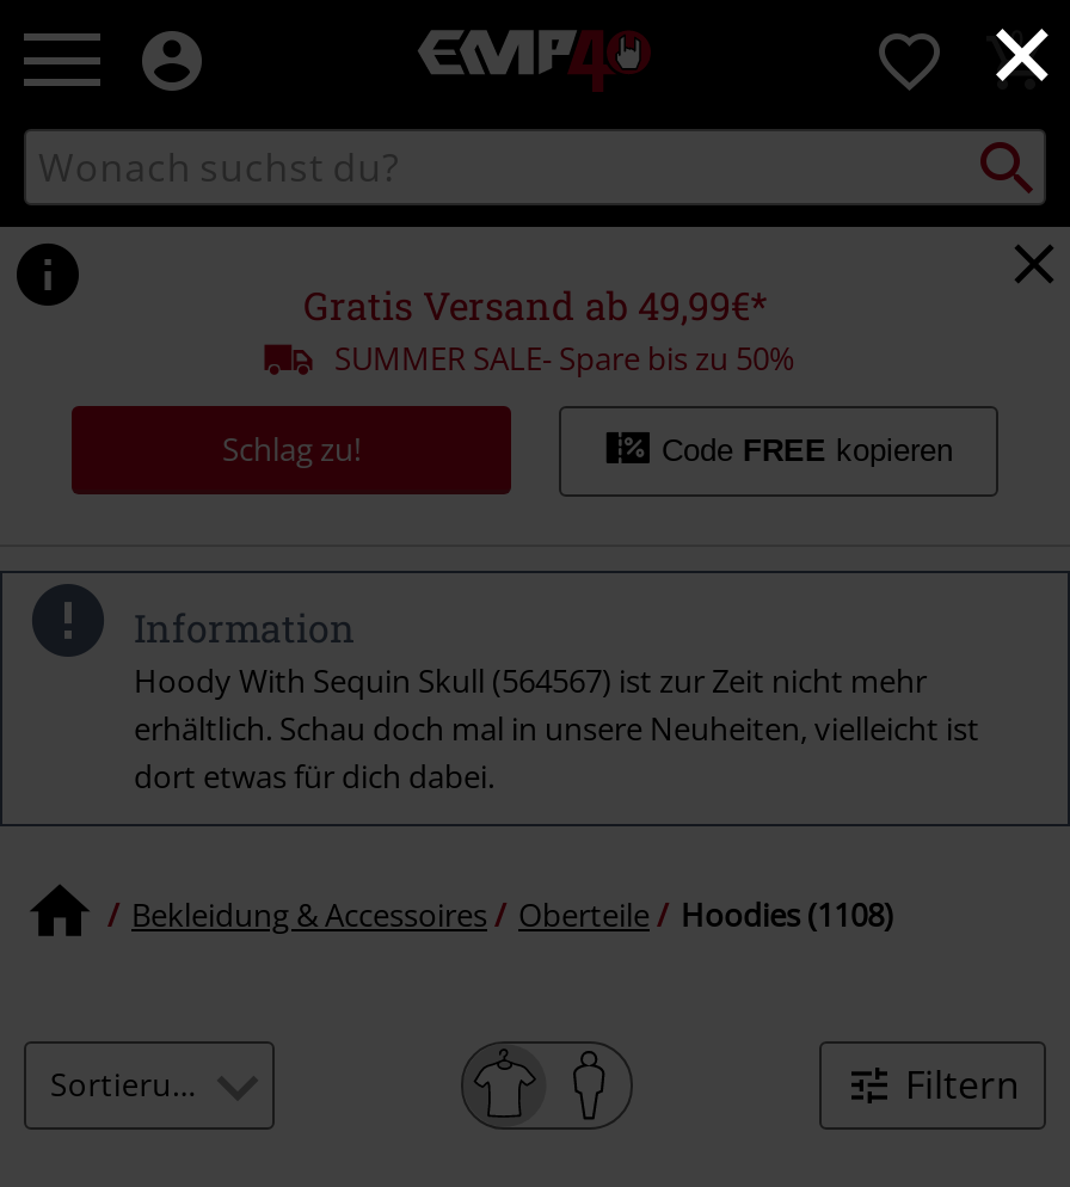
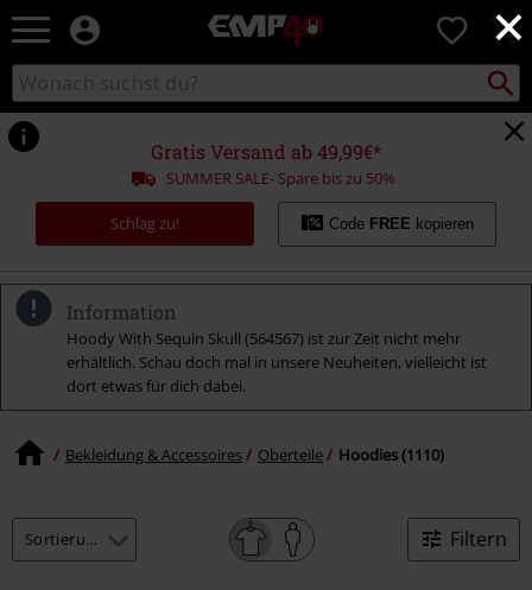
[131,893,893,936] Bekleidung & Accessoires Oberteile Hoodies (1108) -> [65,444,444,465] Bekleidung & Accessoires Oberteile Hoodies (1110)

